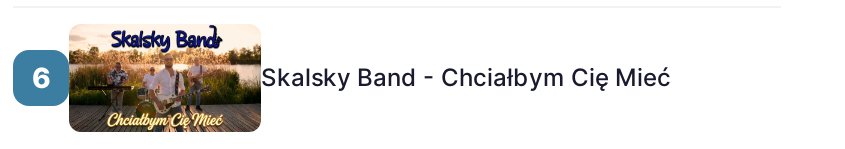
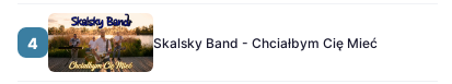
[32,60,50,94] 6 -> [27,33,38,52] 4

